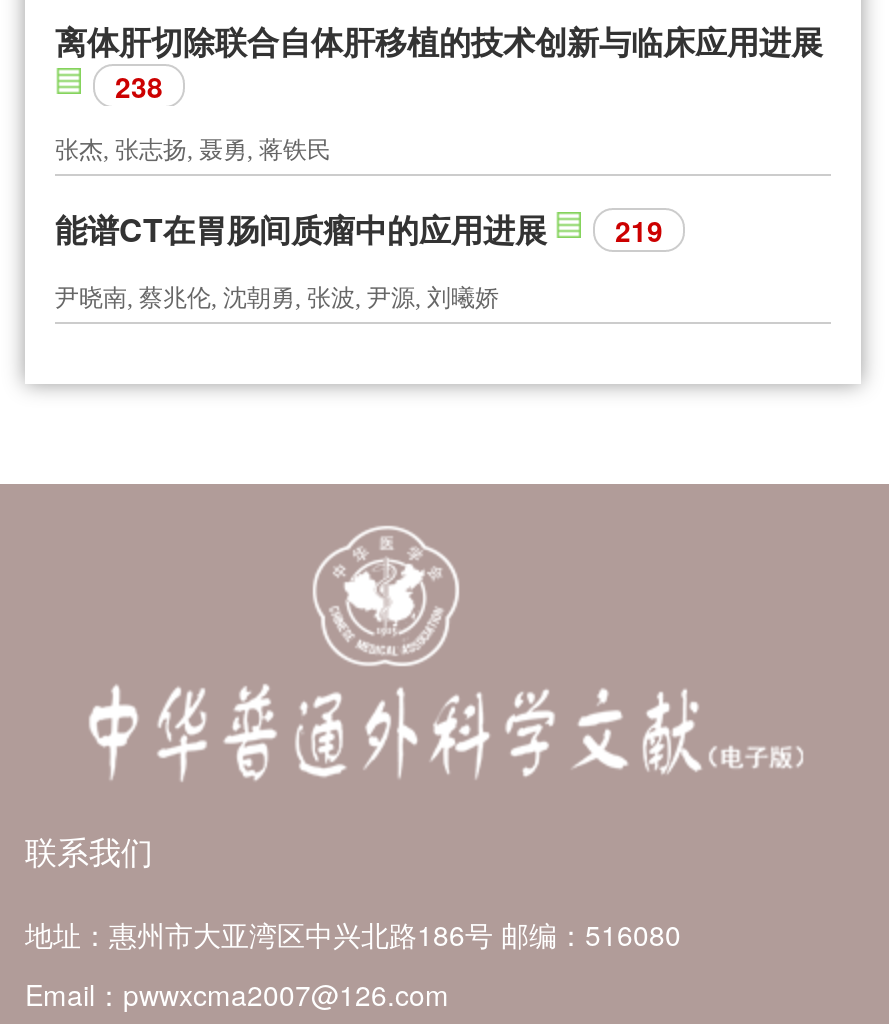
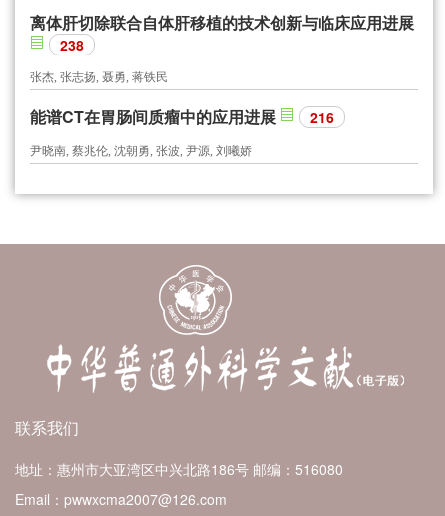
[55,206,663,252] 能谱CT在胃肠间质瘤中的应用进展 219 -> [30,105,334,128] 能谱CT在胃肠间质瘤中的应用进展 216

